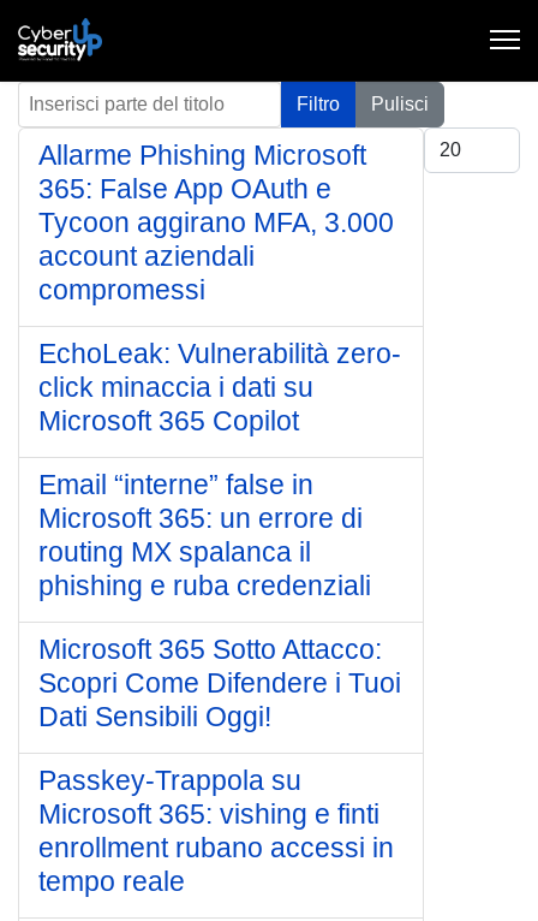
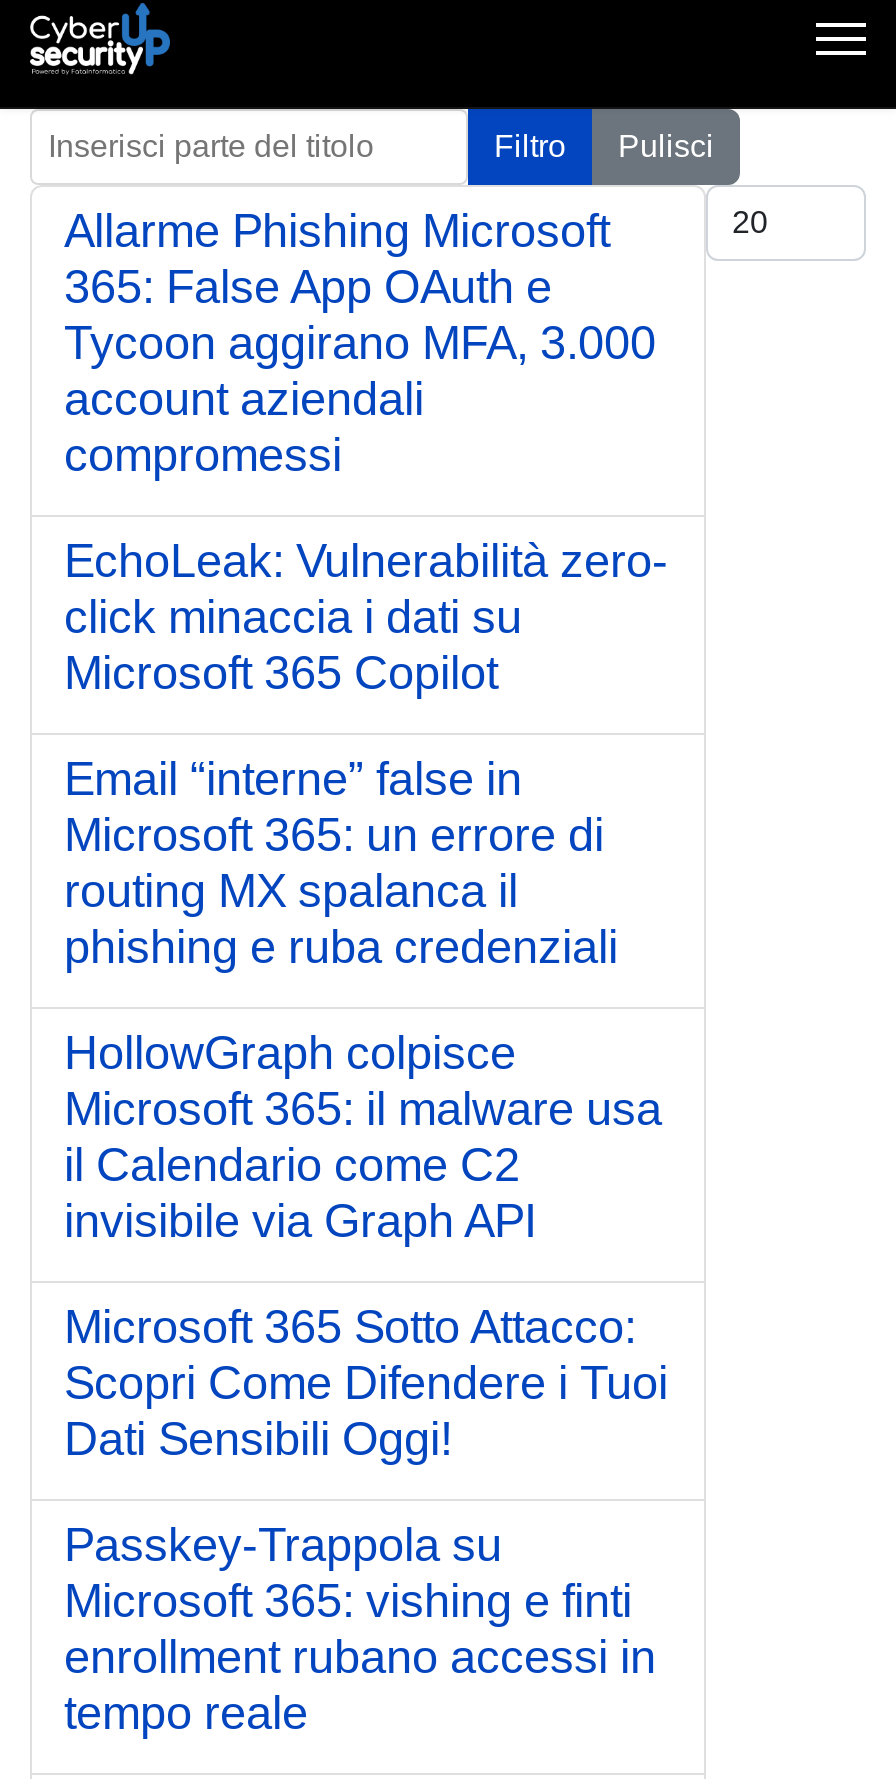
none -> [64,1027,662,1247] HollowGraph colpisce | Microsoft 365: il malware usa | il Calendario come C2 | invisibile via Graph API

